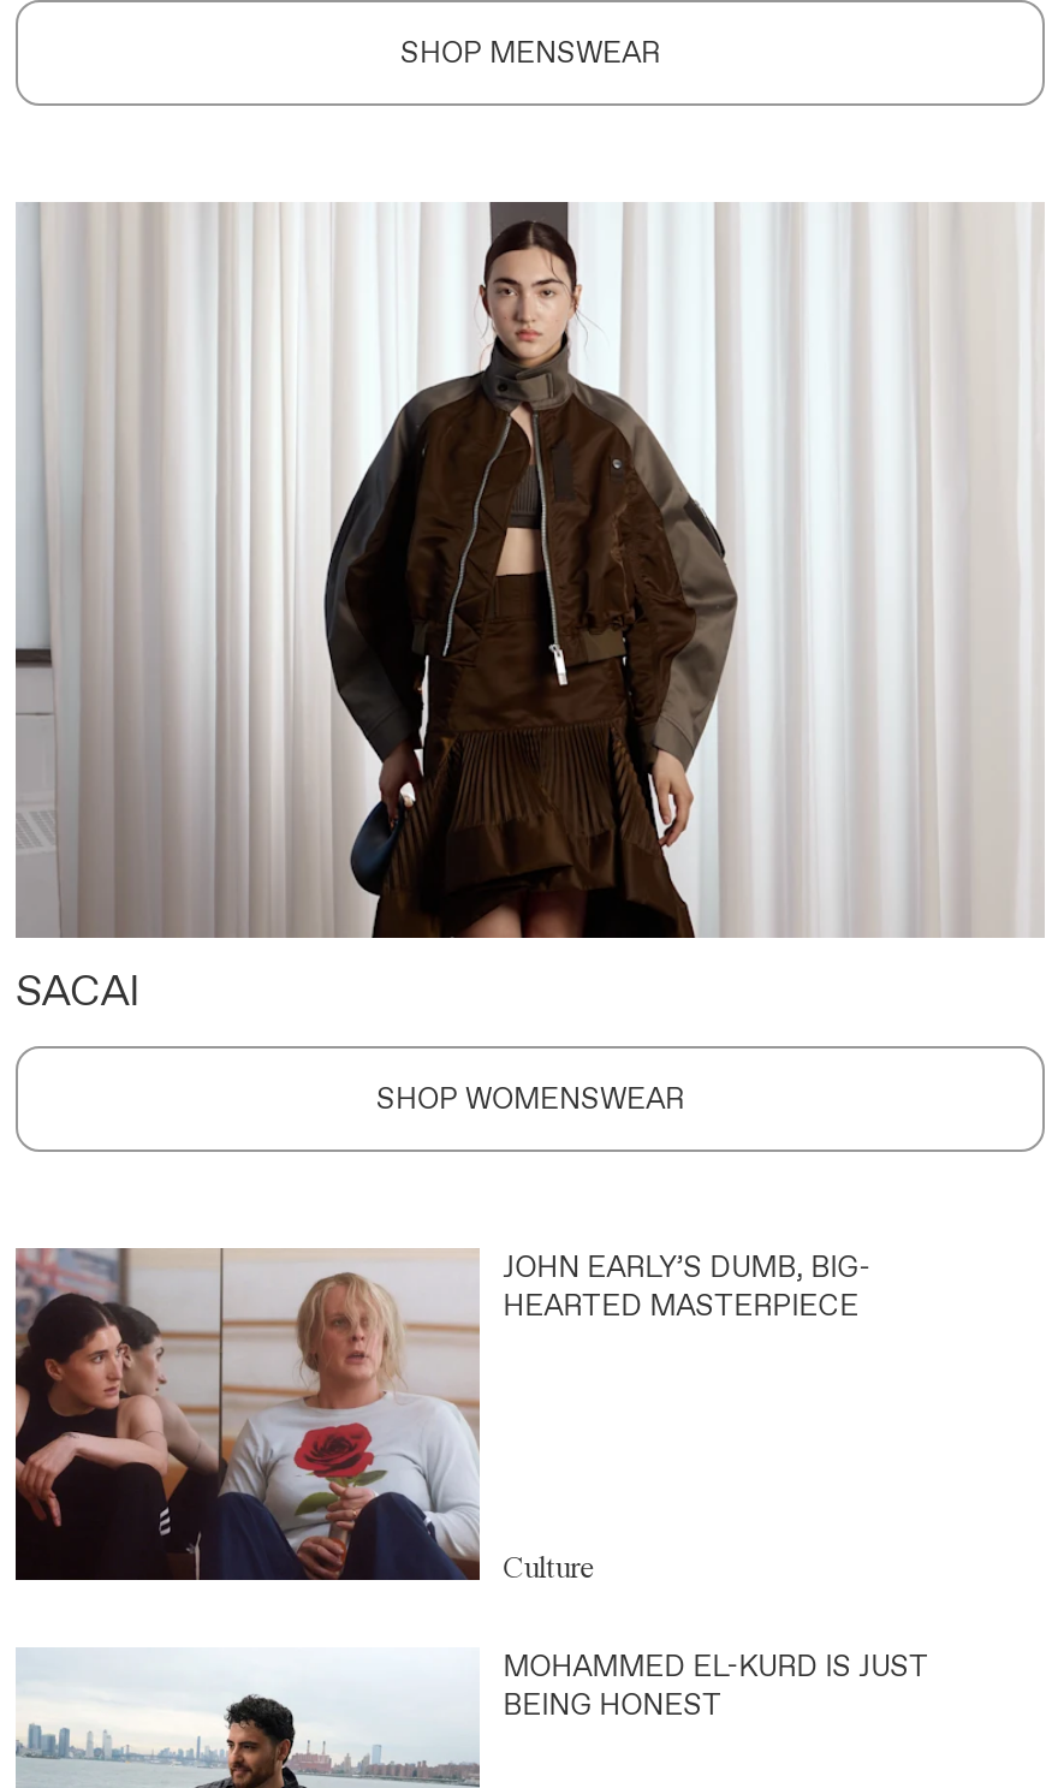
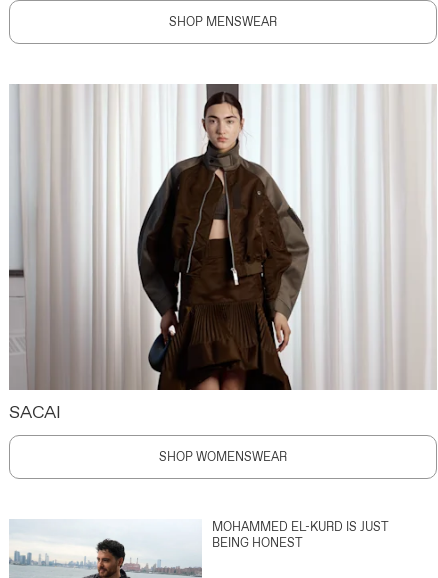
[13,1248,871,1585] [image] | JOHN EARLY’S DUMB, BIG- | HEARTED MASTERPIECE -> none
[503,1549,597,1585] Culture -> none

